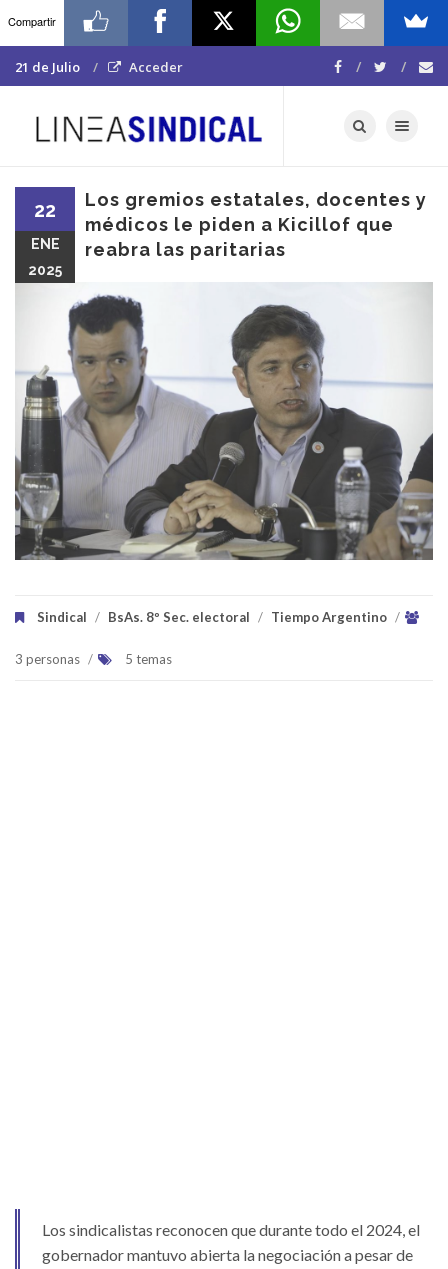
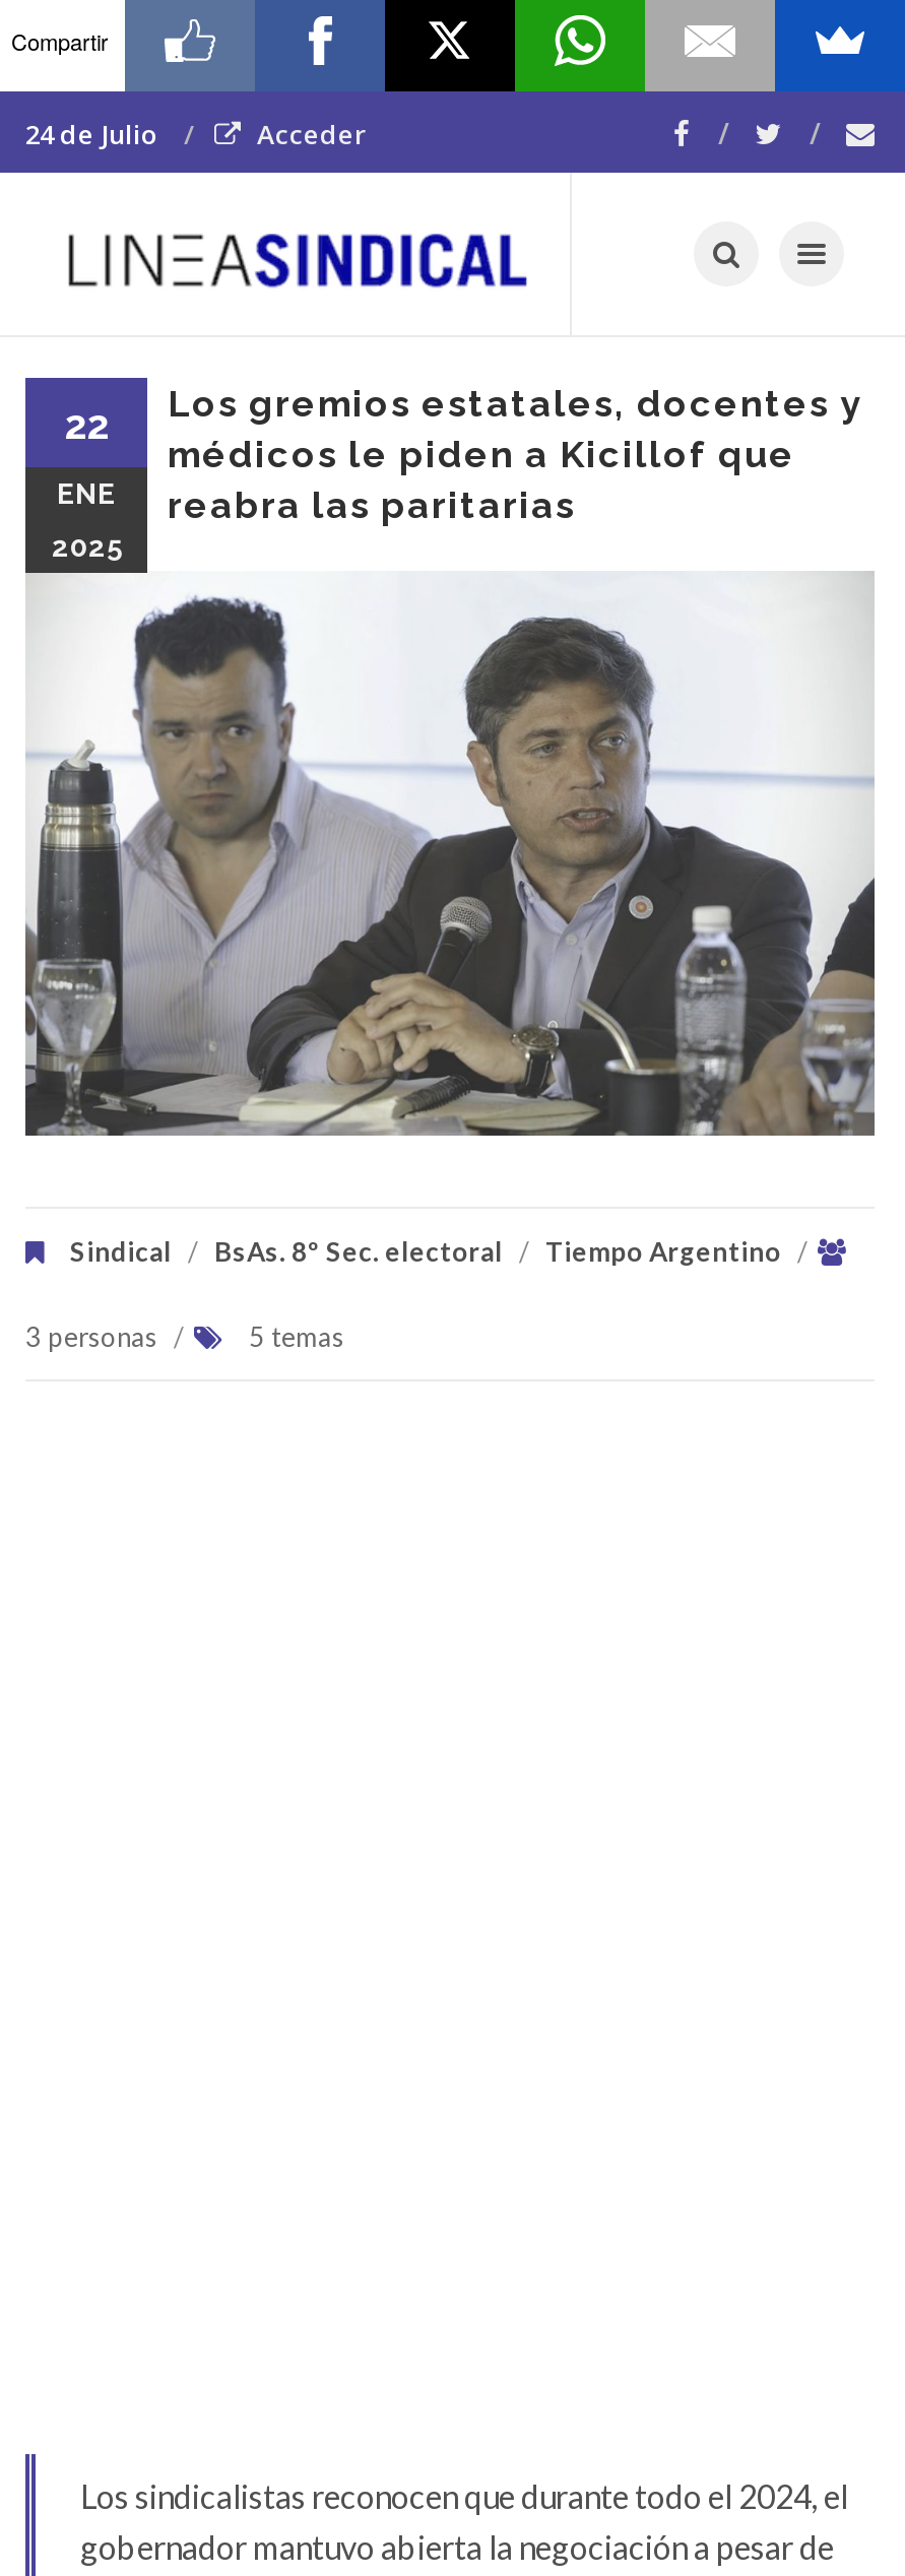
[15,58,83,76] 21 de Julio -> [25,116,164,152] 24 de Julio

